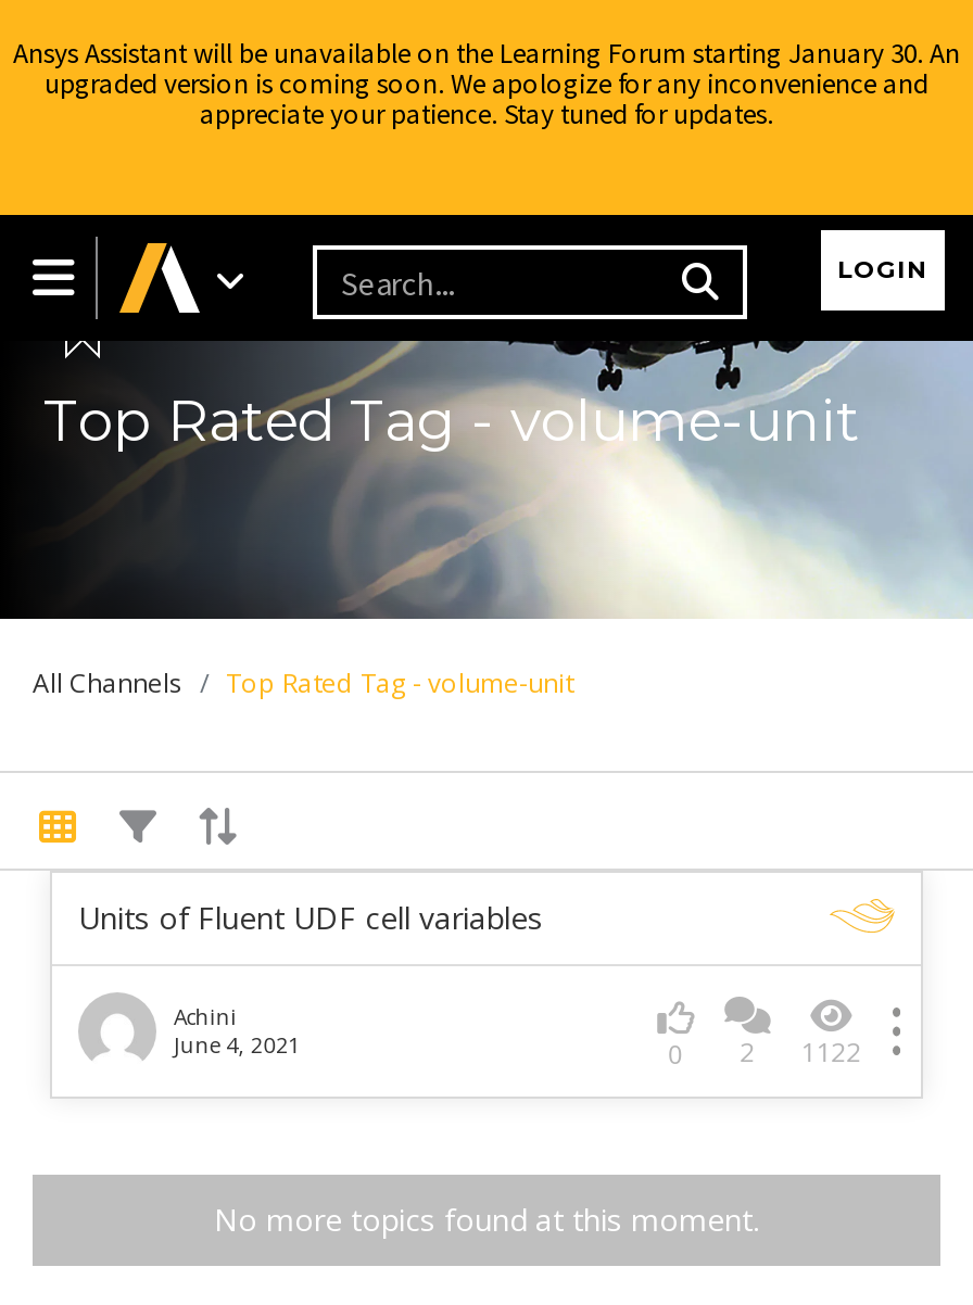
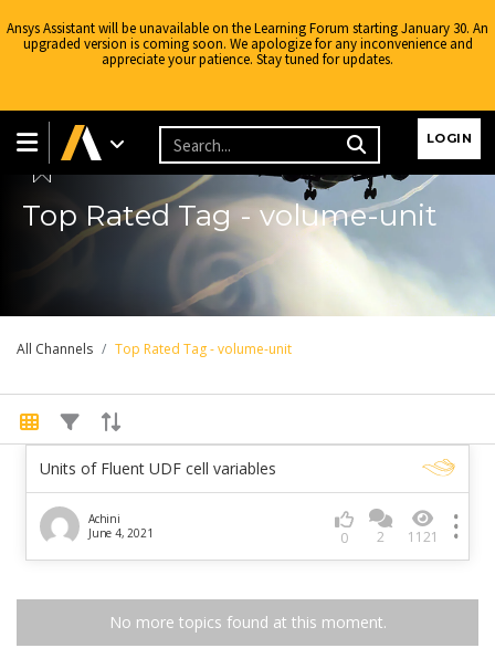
[668,1032,861,1073] 0 2 1122 -> [340,527,438,547] 0 2 1121

